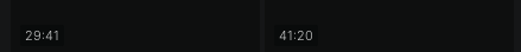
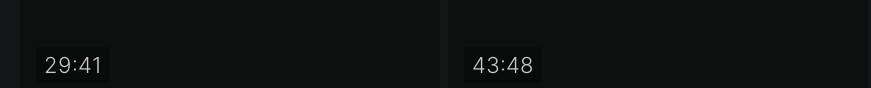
[279,27,313,44] 41:20 -> [472,51,534,79] 43:48

